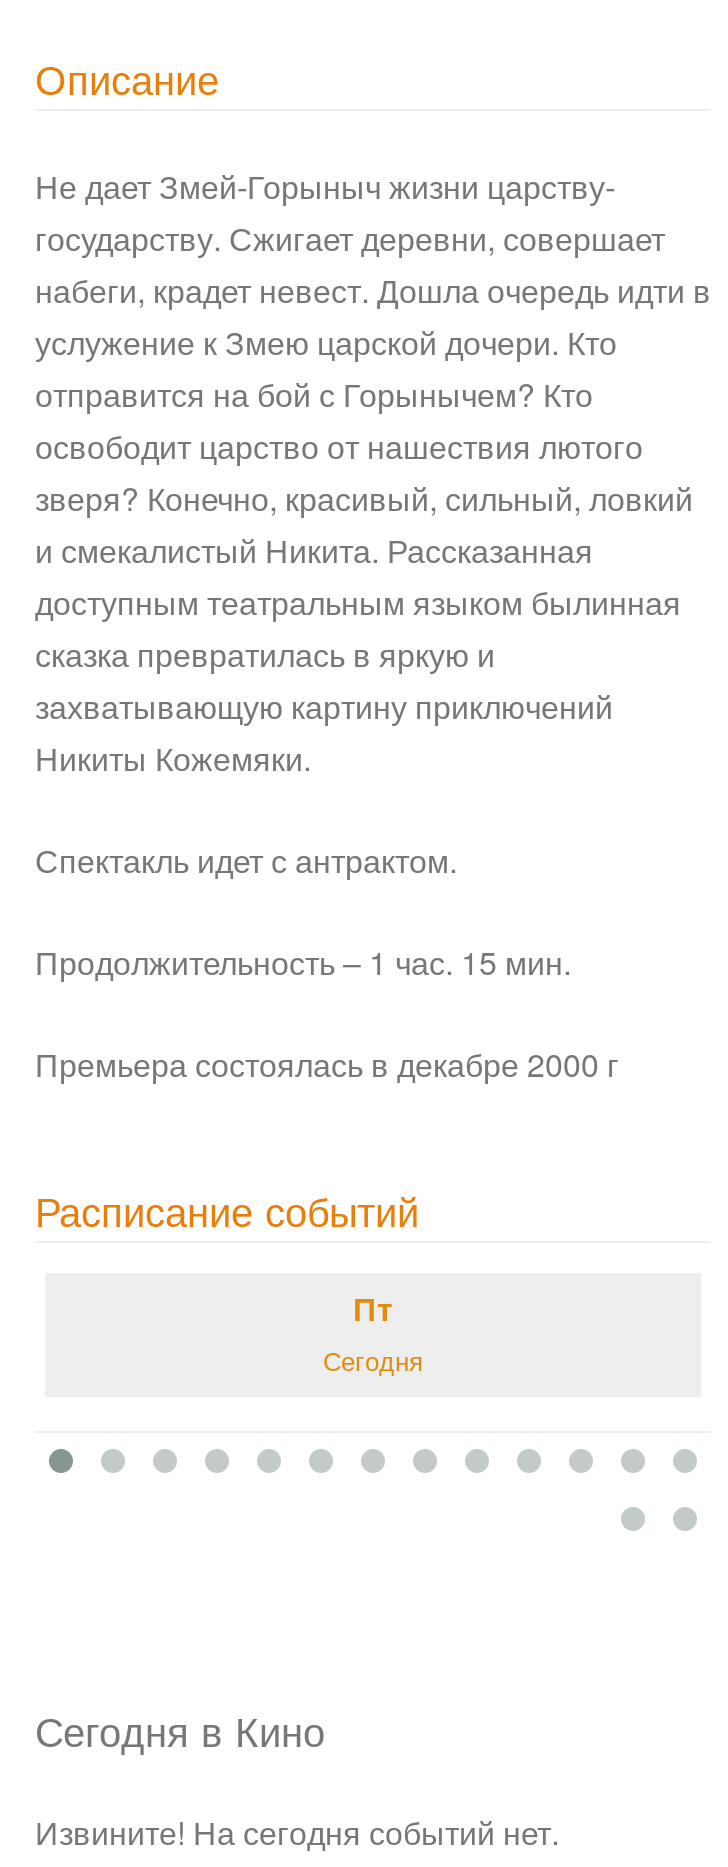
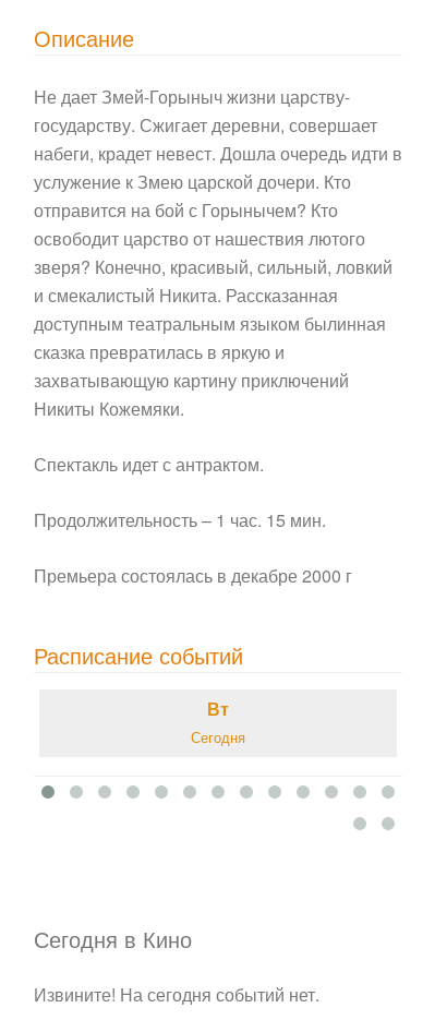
[353,1285,393,1331] Пт -> [207,696,229,721] Вт

